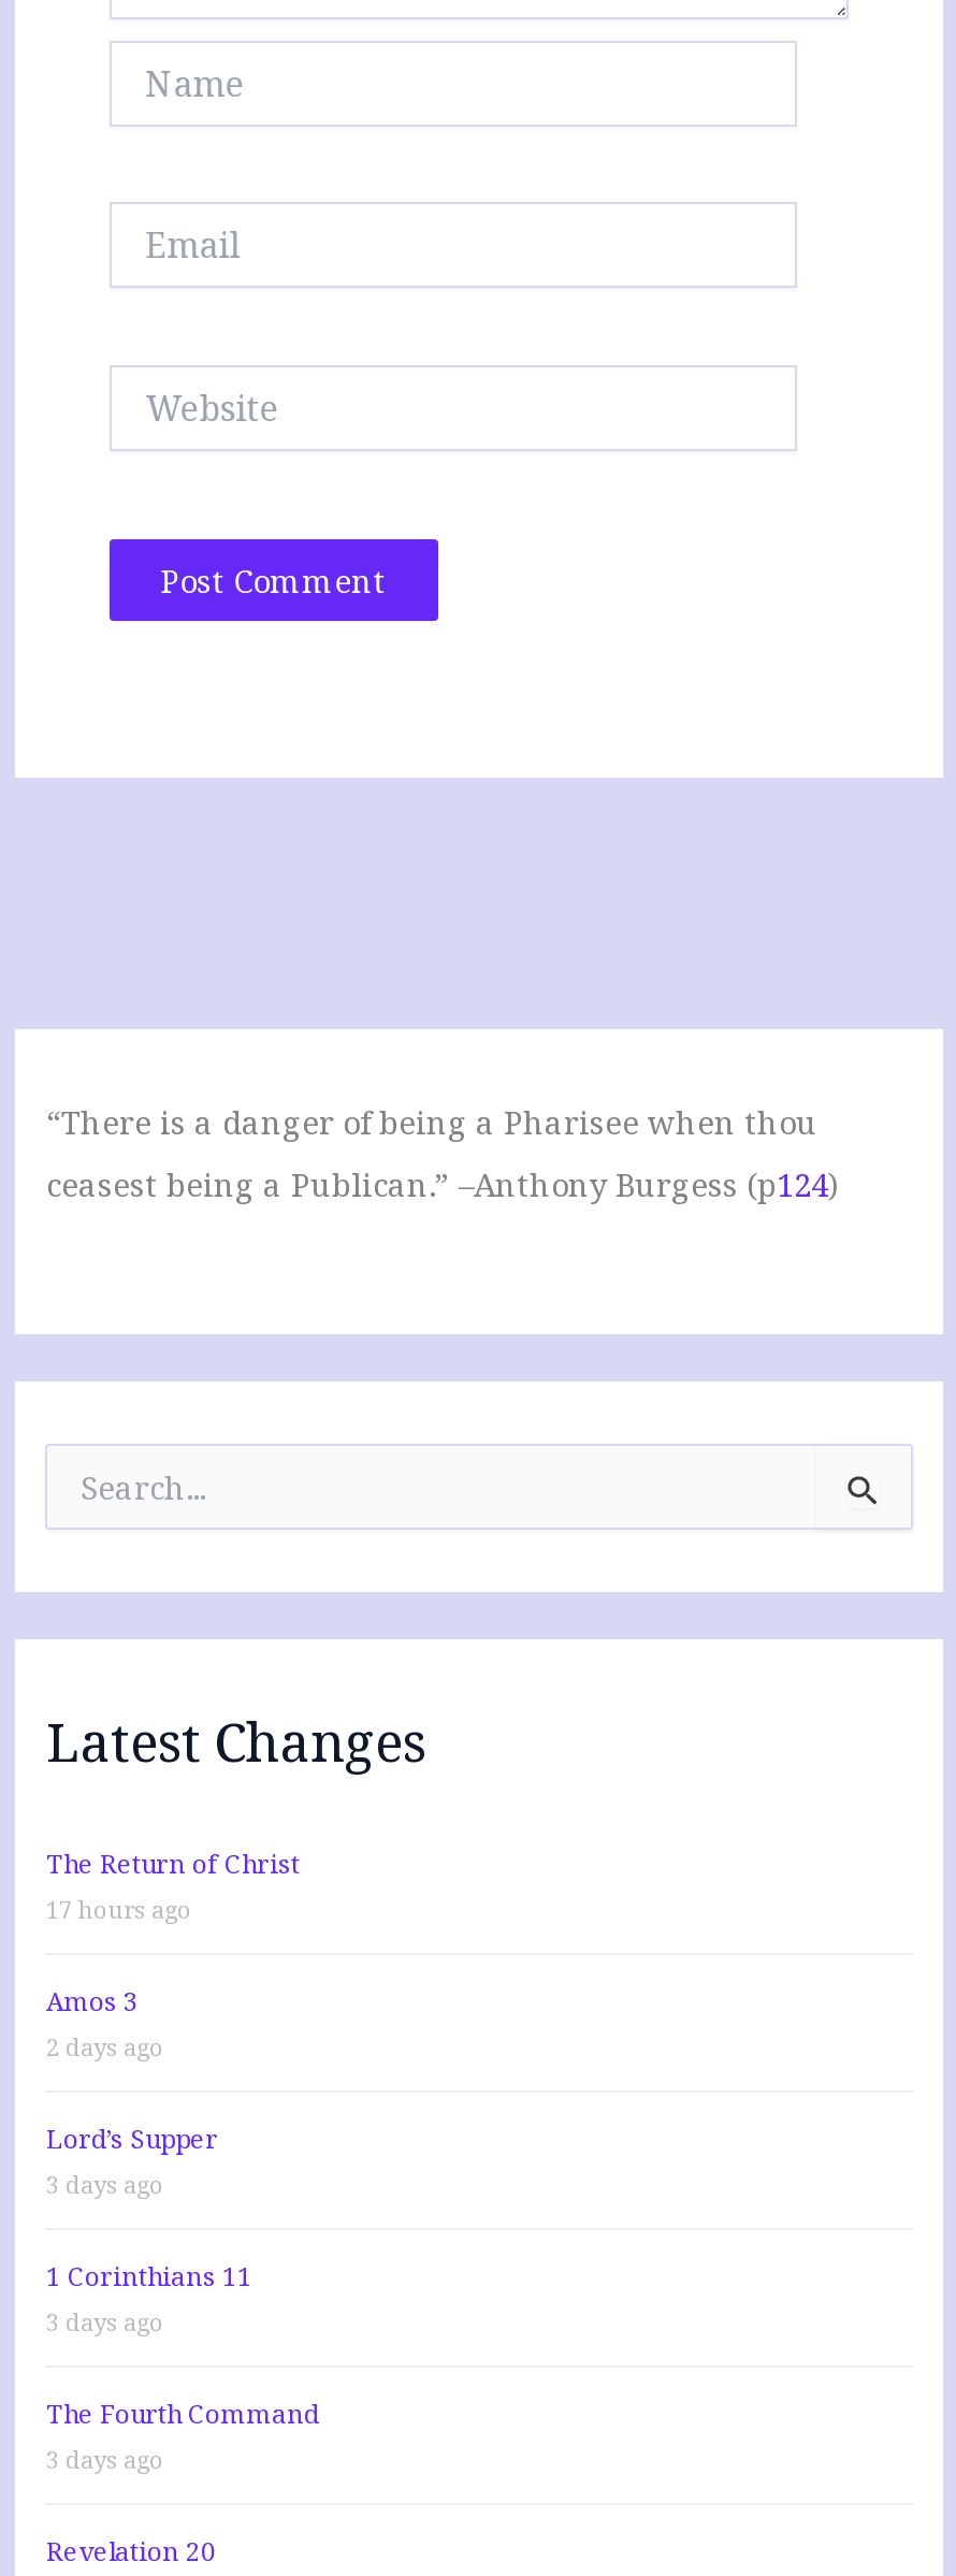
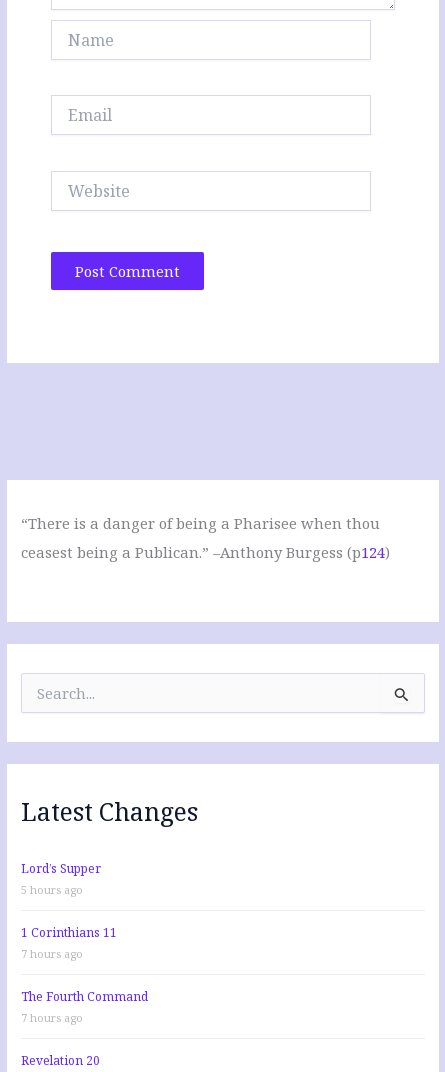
[46,1846,300,2063] The Return of Christ | 17 hours ago | Amos 3 | 2 days ago -> none
[46,2168,164,2200] 3 days ago -> [21,882,83,897] 5 hours ago
[46,2305,164,2338] 3 days ago -> [21,946,83,961] 7 hours ago
[46,2443,164,2475] 3 days ago -> [21,1010,83,1025] 7 hours ago

